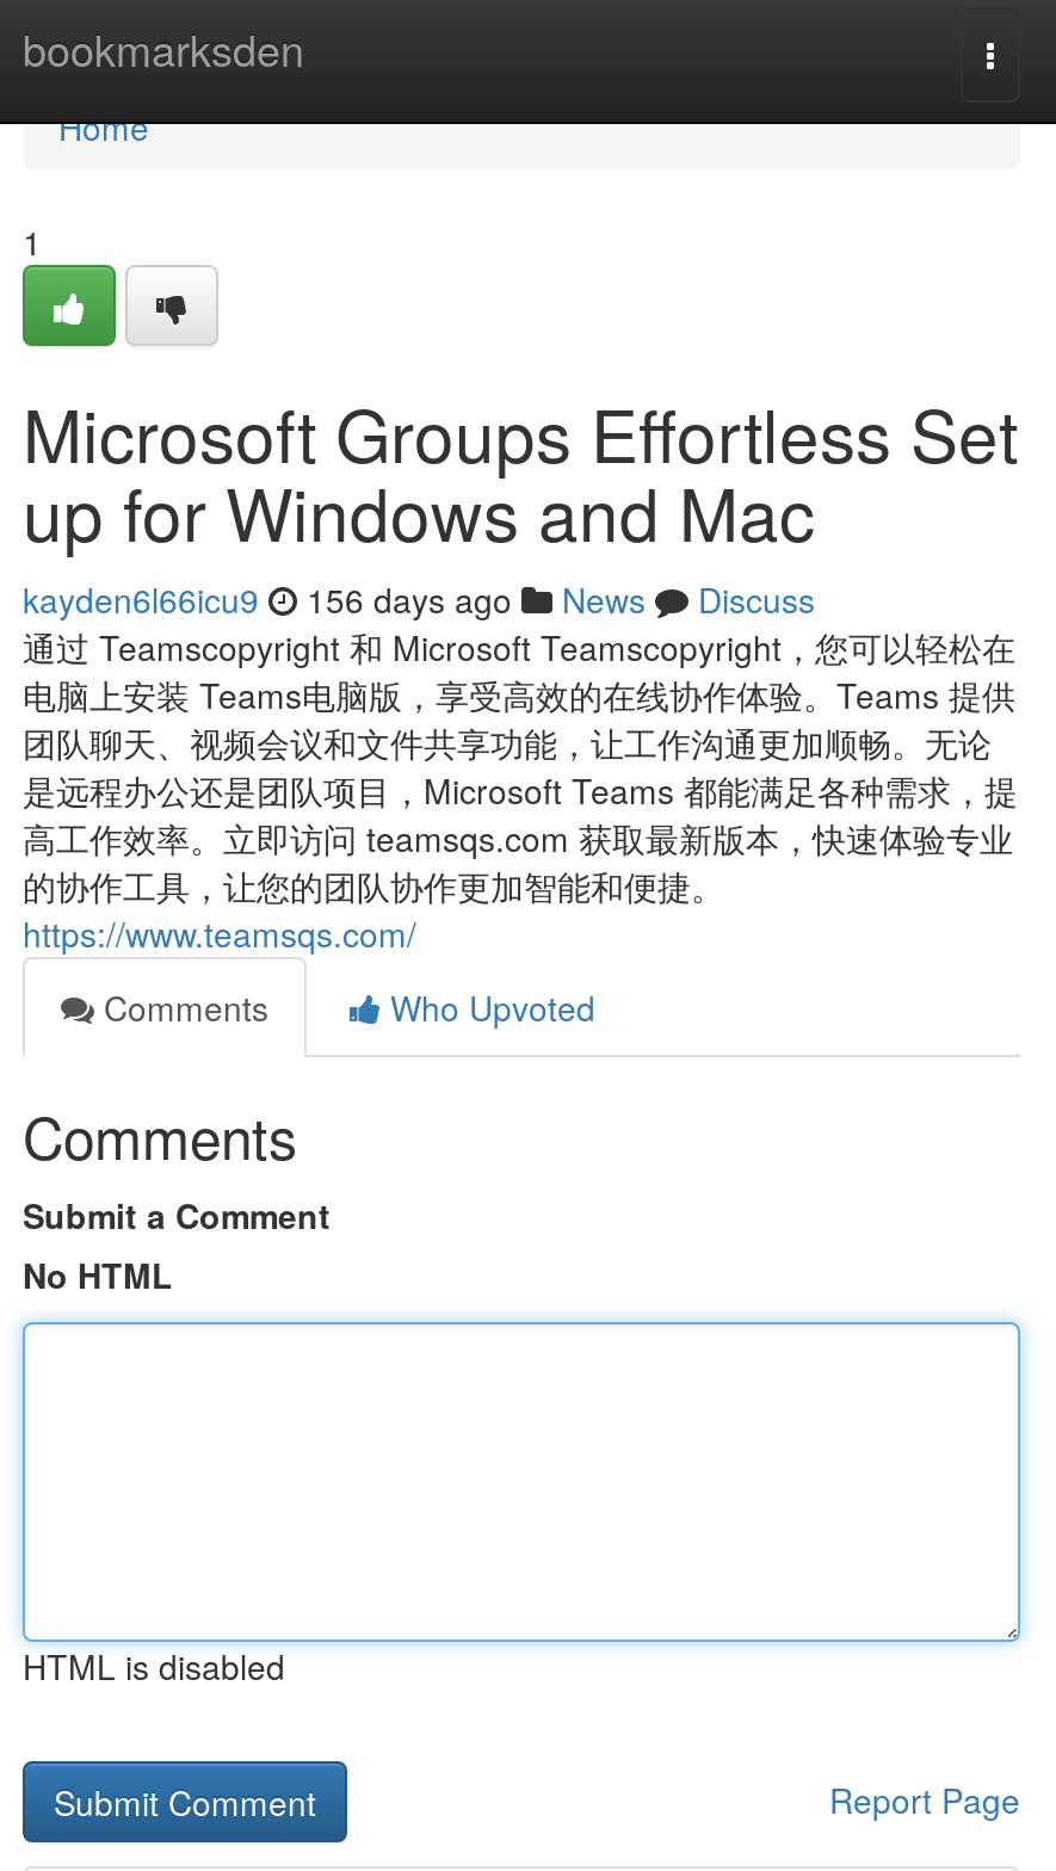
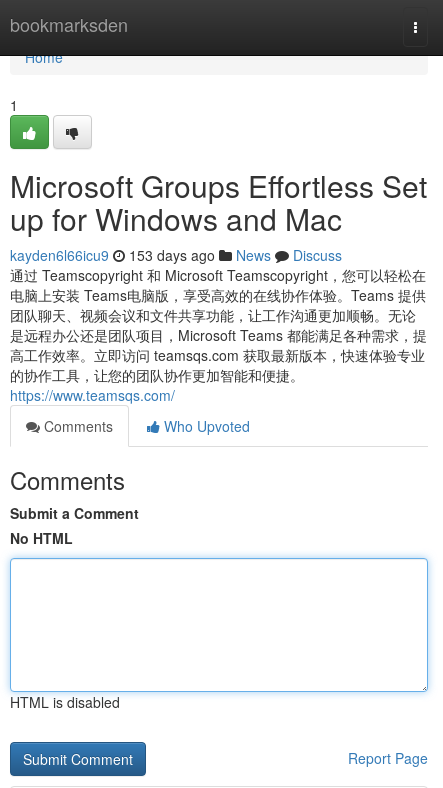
[23,575,815,623] kayden6l66icu9 156 days ago News Discuss -> [10,245,342,265] kayden6l66icu9 153 days ago News Discuss

